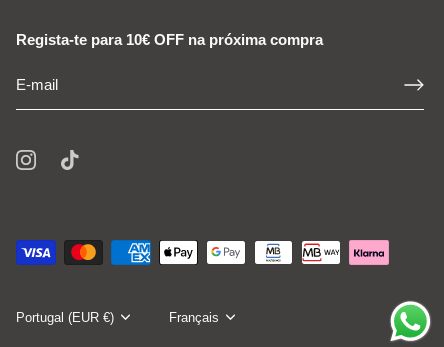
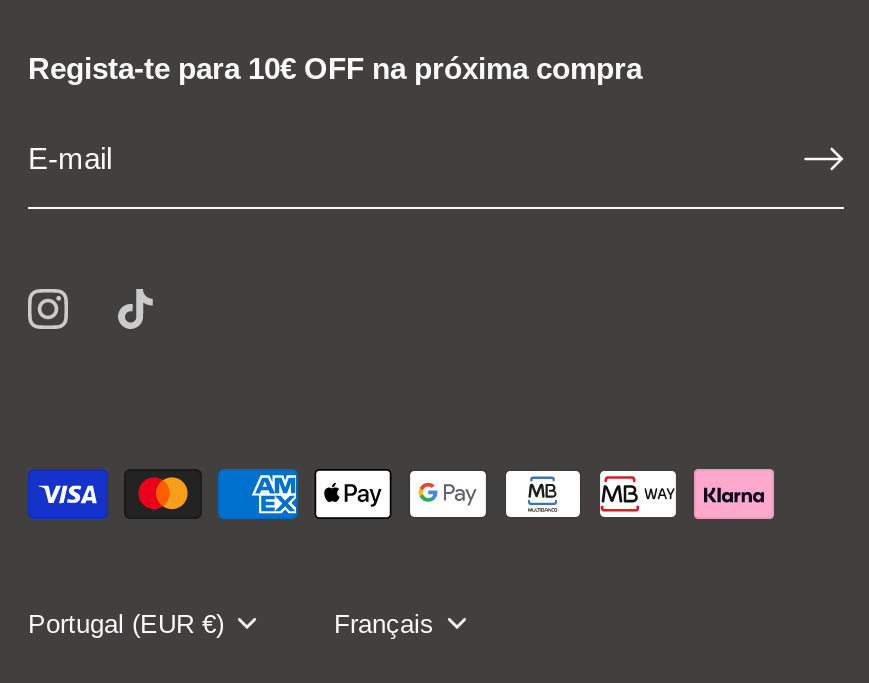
[389,300,432,342] [image] -> none

